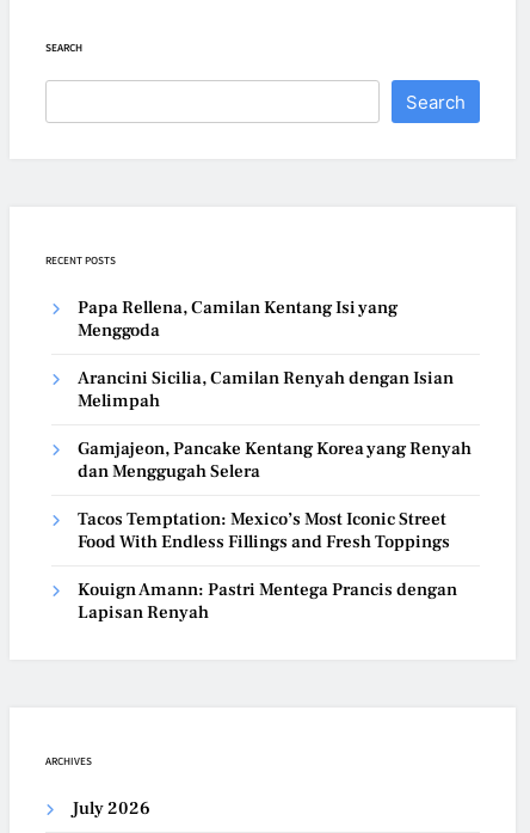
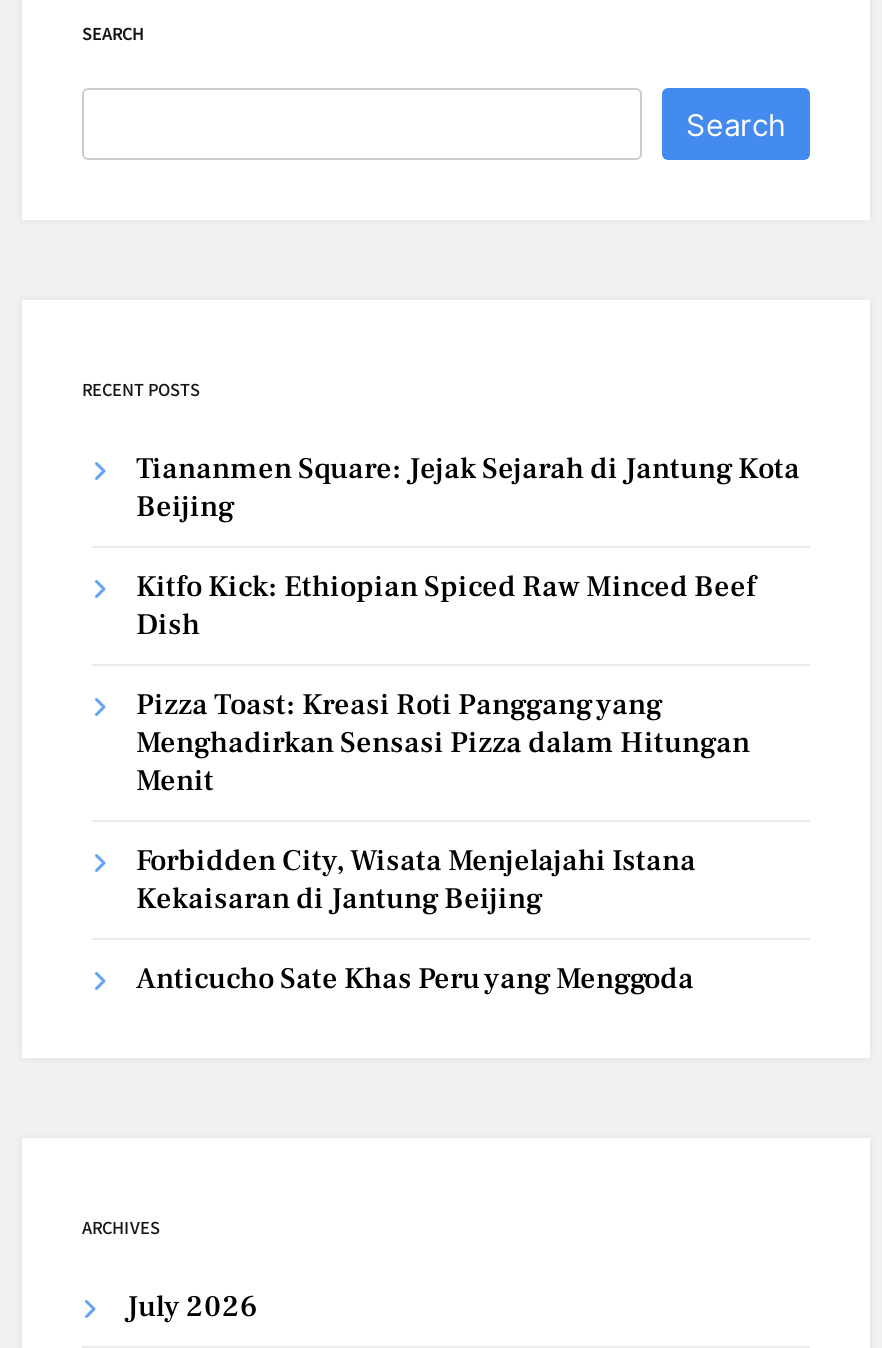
[78,296,397,342] Papa Rellena, Camilan Kentang Isi yang | Menggoda -> [136,450,800,526] Tiananmen Square: Jejak Sejarah di Jantung Kota | Beijing
[78,367,454,412] Arancini Sicilia, Camilan Renyah dengan Isian | Melimpah -> [136,568,756,644] Kitfo Kick: Ethiopian Spiced Raw Minced Beef | Dish
[78,437,472,483] Gamjajeon, Pancake Kentang Korea yang Renyah | dan Menggugah Selera -> [136,686,750,800] Pizza Toast: Kreasi Roti Panggang yang | Menghadirkan Sensasi Pizza dalam Hitungan | Menit
[78,508,450,553] Tacos Temptation: Mexico’s Most Iconic Street | Food With Endless Fillings and Fresh Toppings -> [136,842,696,918] Forbidden City, Wisata Menjelajahi Istana | Kekaisaran di Jantung Beijing
[78,578,457,624] Kouign Amann: Pastri Mentega Prancis dengan | Lapisan Renyah -> [136,960,694,998] Anticucho Sate Khas Peru yang Menggoda

